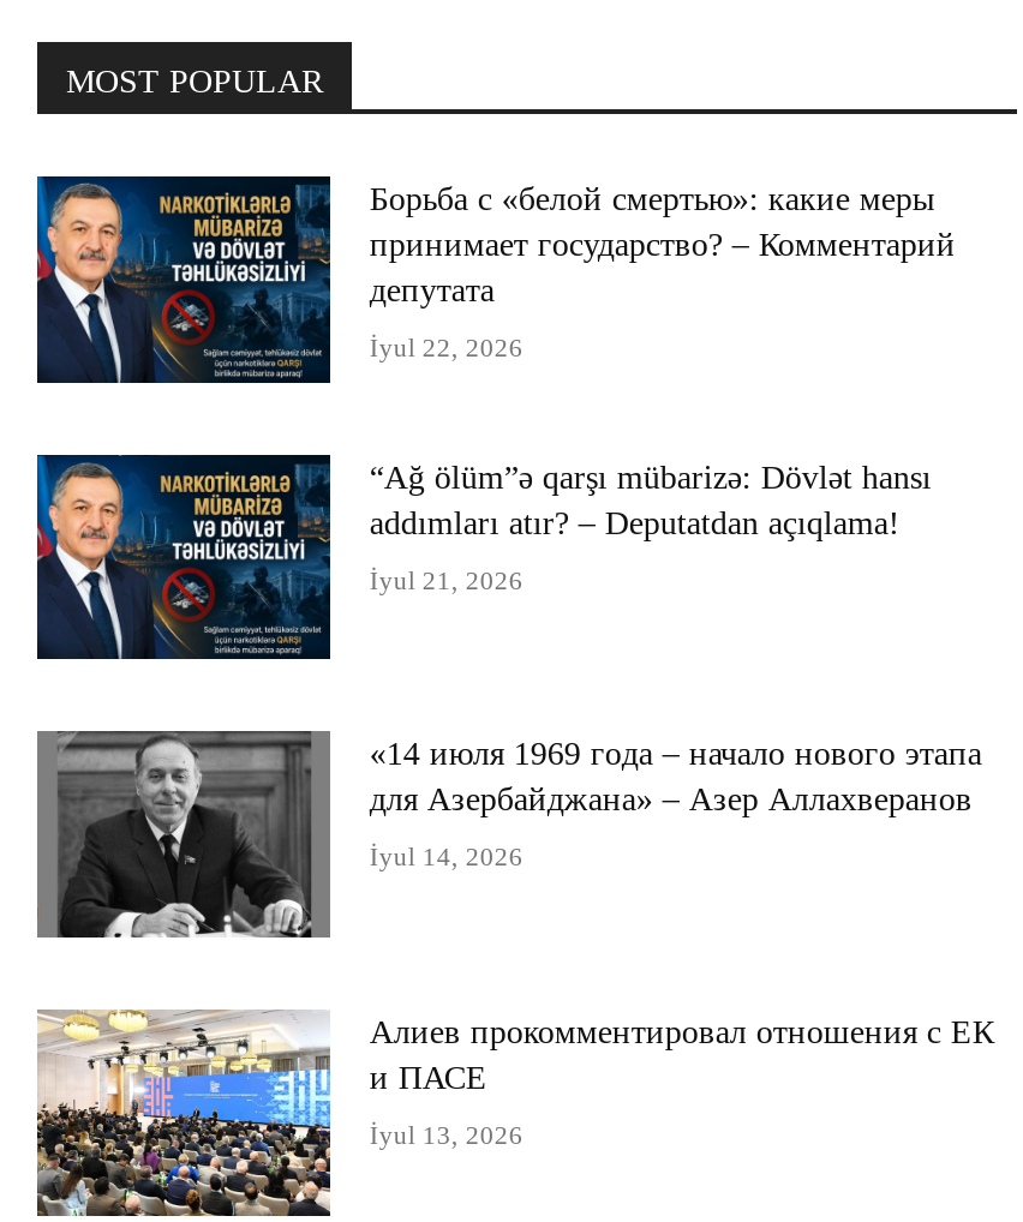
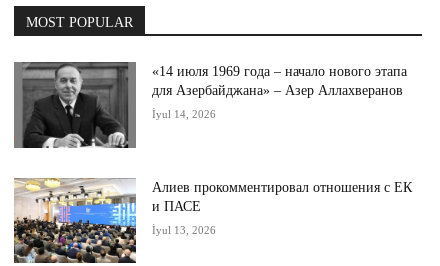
[35,174,956,385] [image] | Борьба с «белой смертью»: какие меры | принимает государство? – Комментарий | депутата | İyul 22, 2026 -> none
[35,453,932,659] [image] | “Ağ ölüm”ə qarşı mübarizə: Dövlət hansı | addımları atır? – Deputatdan açıqlama! | İyul 21, 2026 -> none

